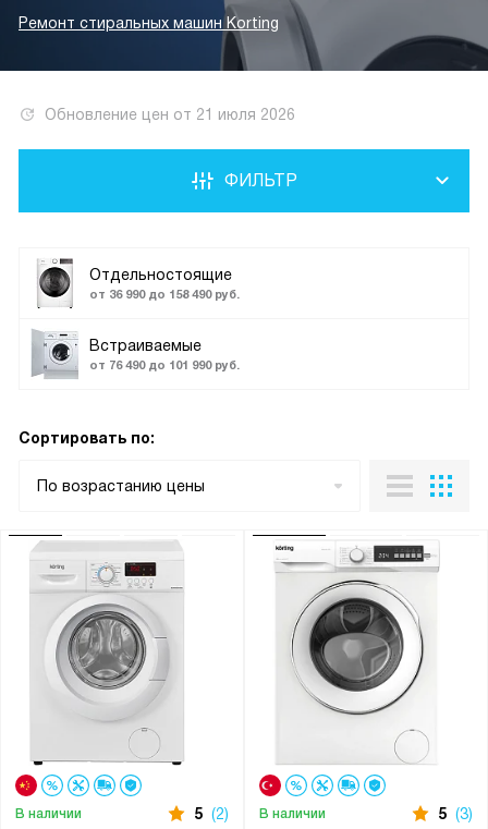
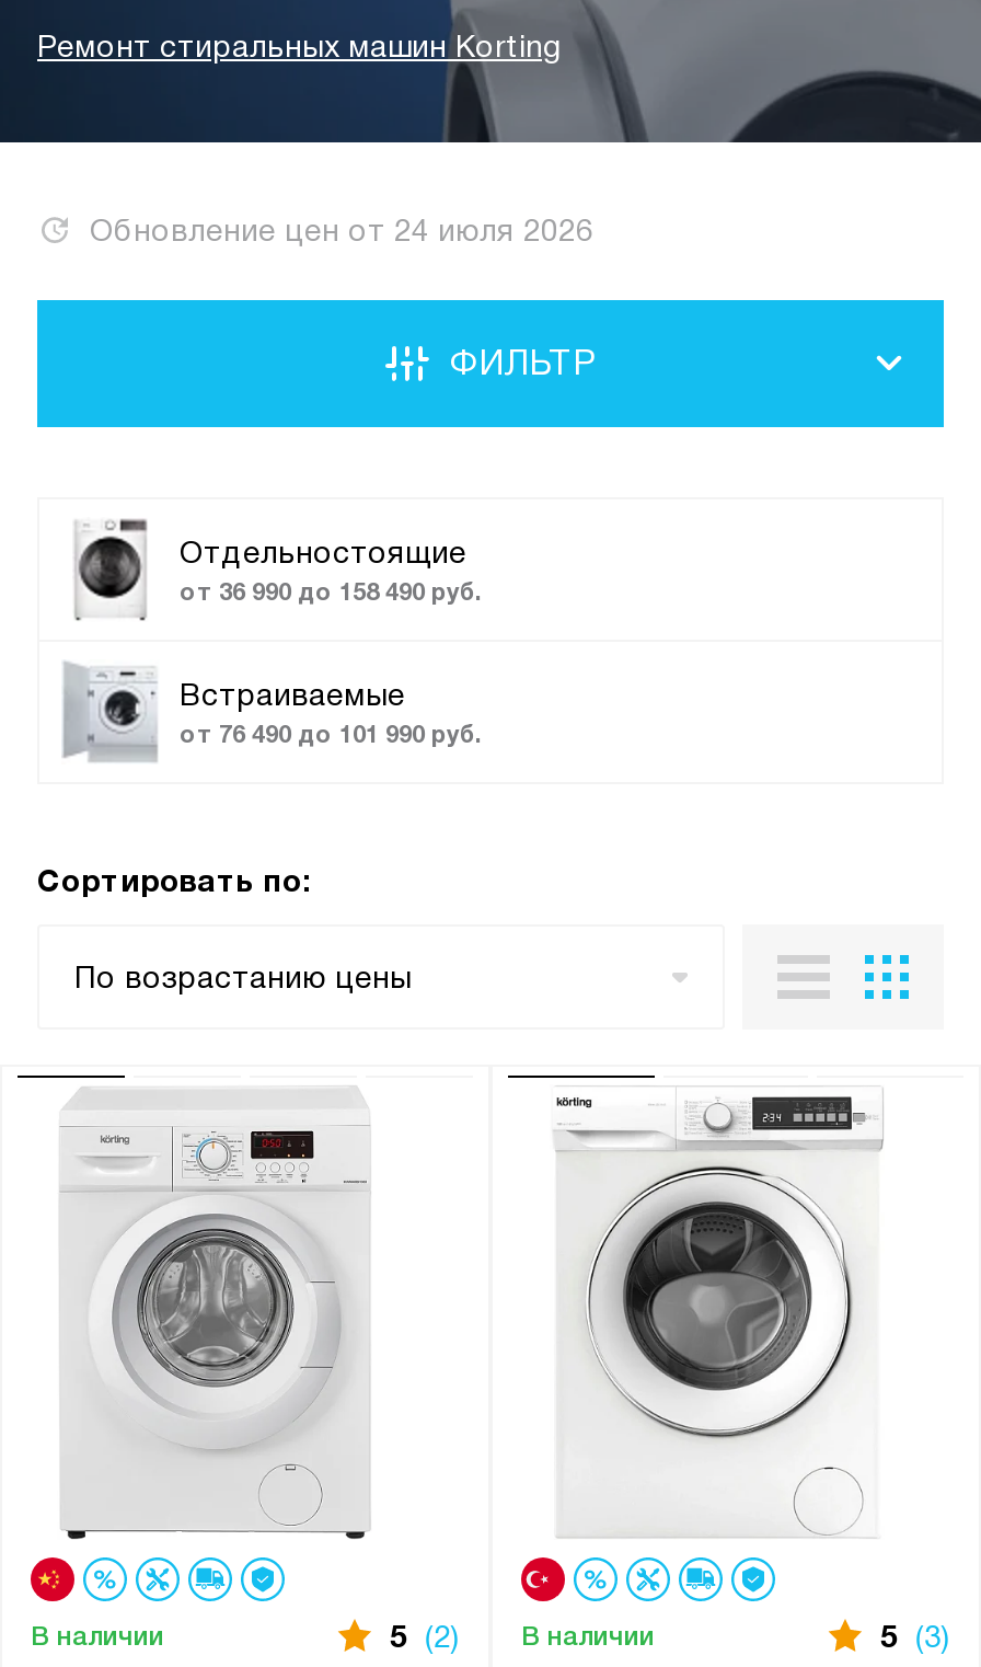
[45,106,295,123] Обновление цен от 21 июля 2026 -> [90,212,593,248] Обновление цен от 24 июля 2026

